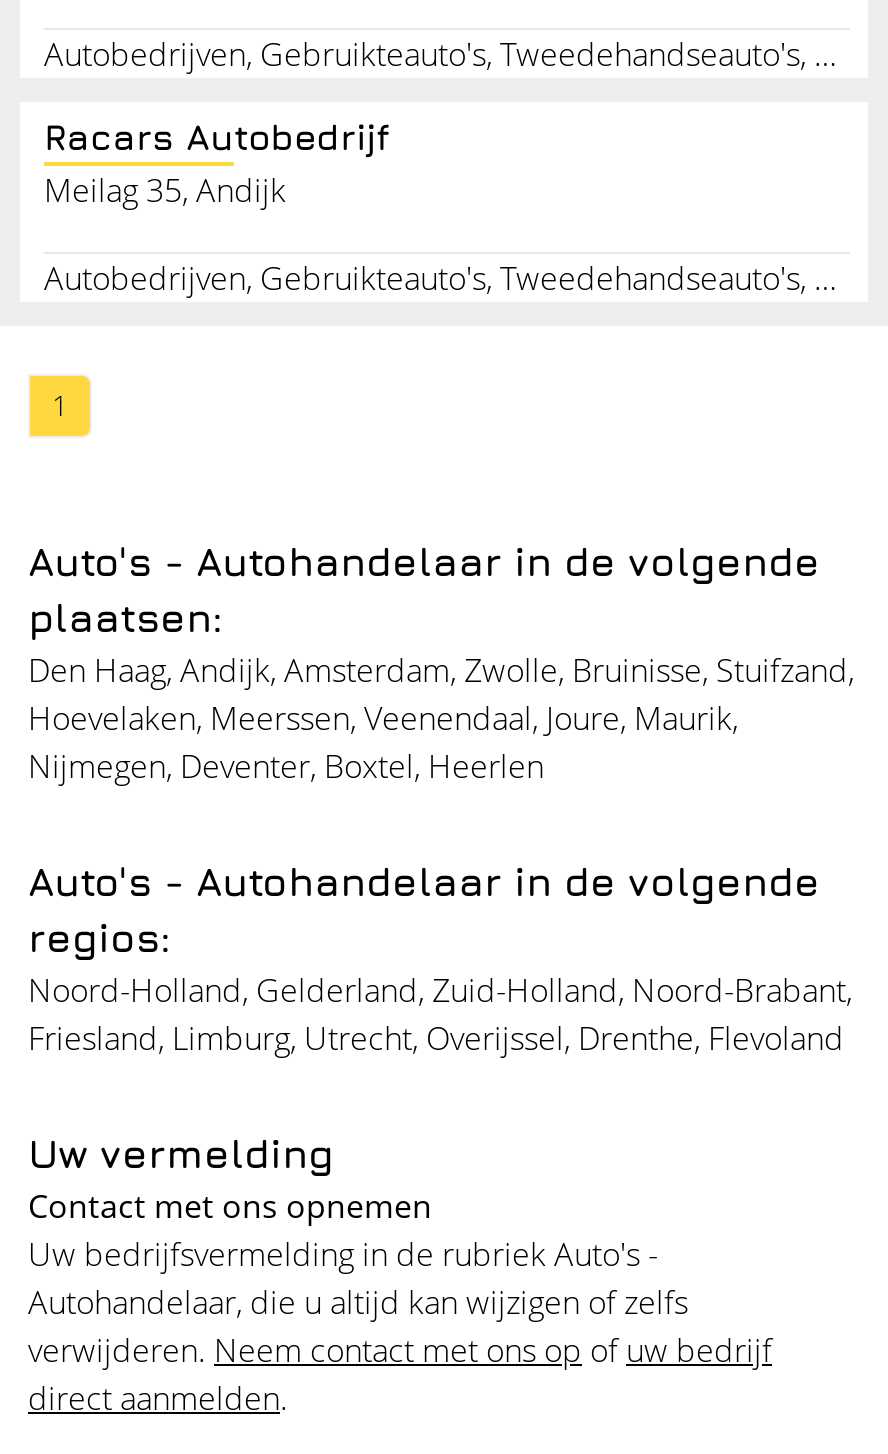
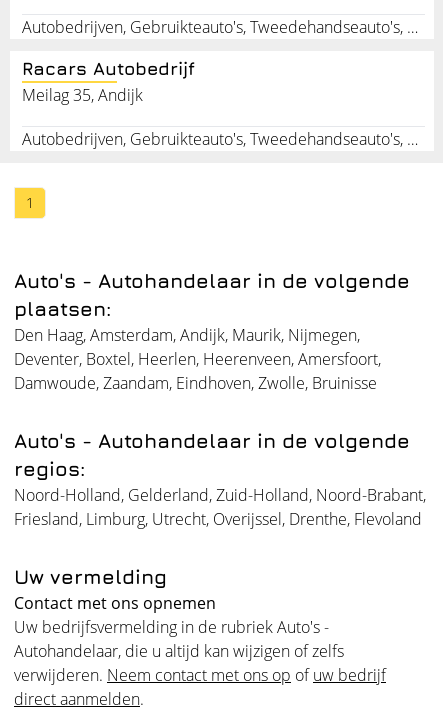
[28,647,854,787] Den Haag, Andijk, Amsterdam, Zwolle, Bruinisse, Stuifzand, | Hoevelaken, Meerssen, Veenendaal, Joure, Maurik, | Nijmegen, Deventer, Boxtel, Heerlen -> [14,324,381,394] Den Haag, Amsterdam, Andijk, Maurik, Nijmegen, | Deventer, Boxtel, Heerlen, Heerenveen, Amersfoort, | Damwoude, Zaandam, Eindhoven, Zwolle, Bruinisse

